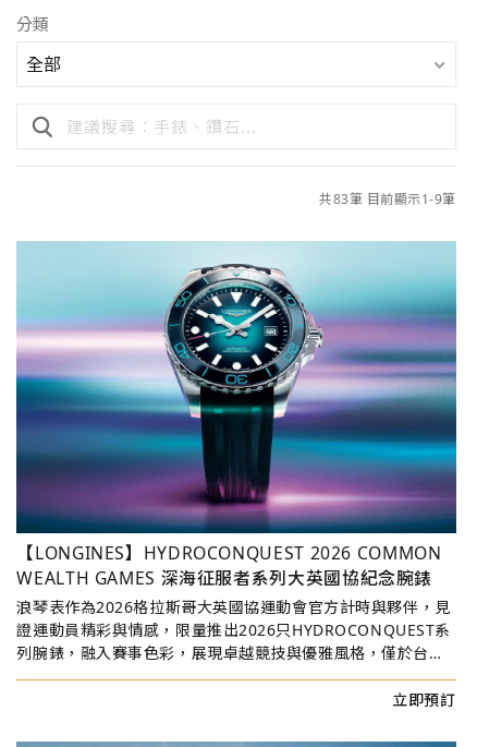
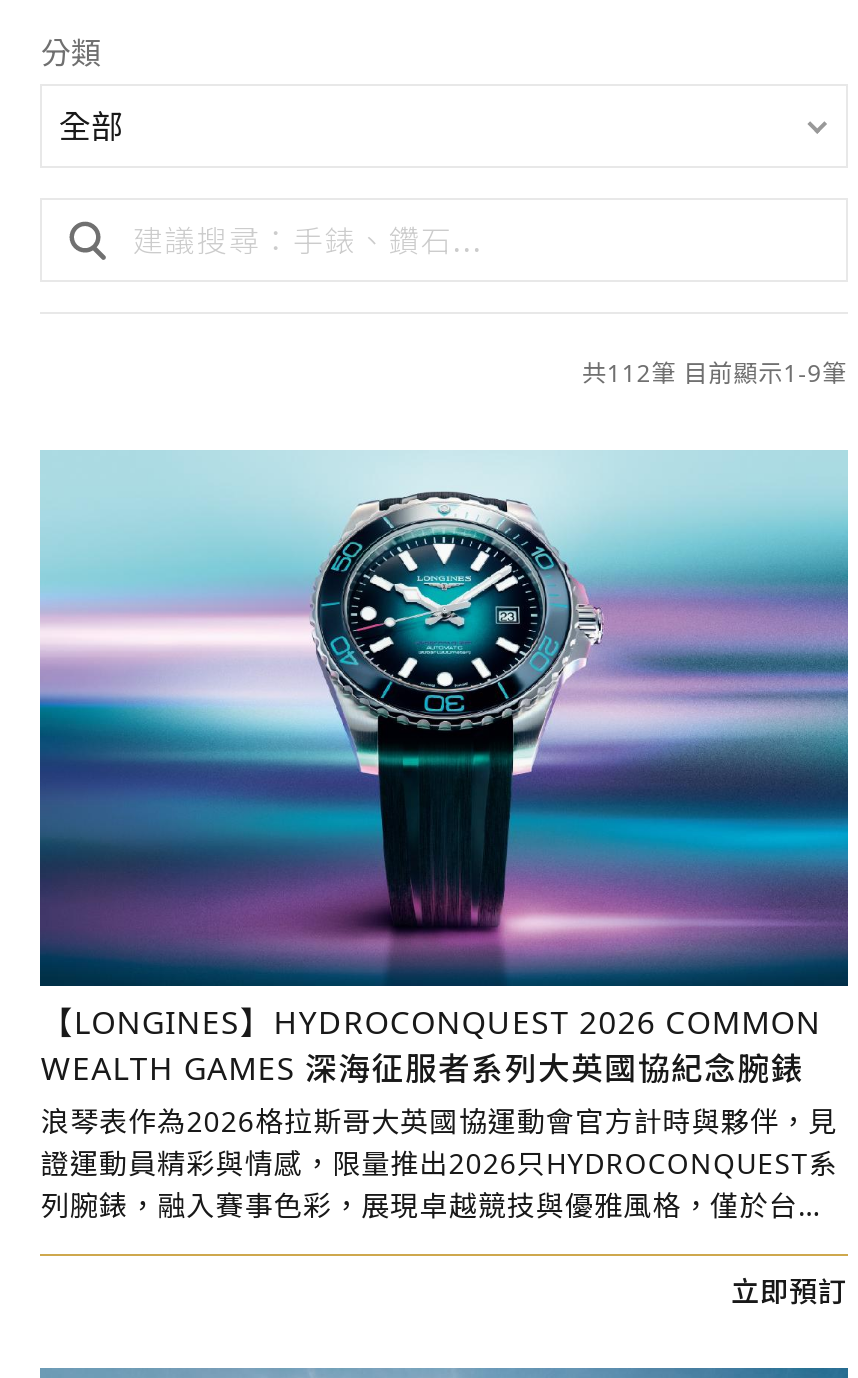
[319,189,456,208] 共83筆 目前顯示1-9筆 -> [582,355,847,389] 共112筆 目前顯示1-9筆

